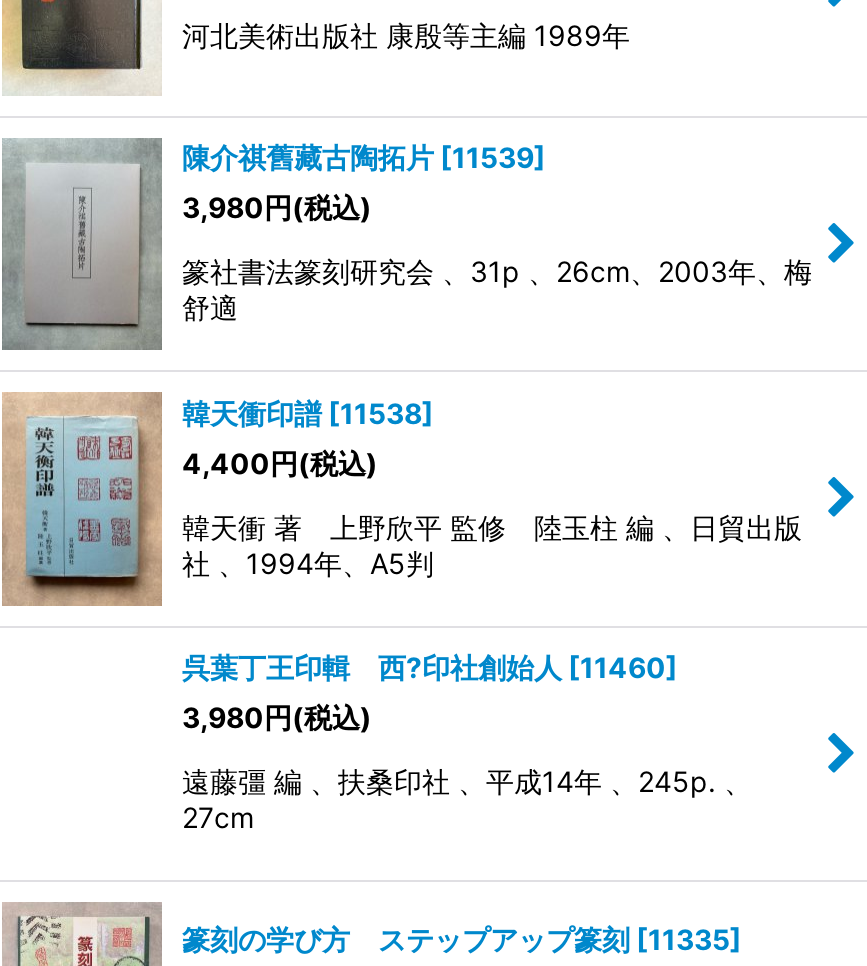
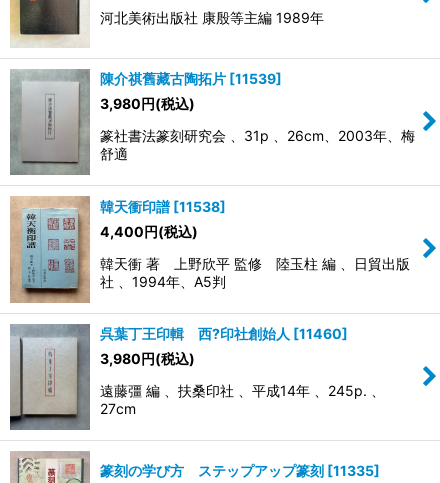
none -> [9,323,91,431] [image]

